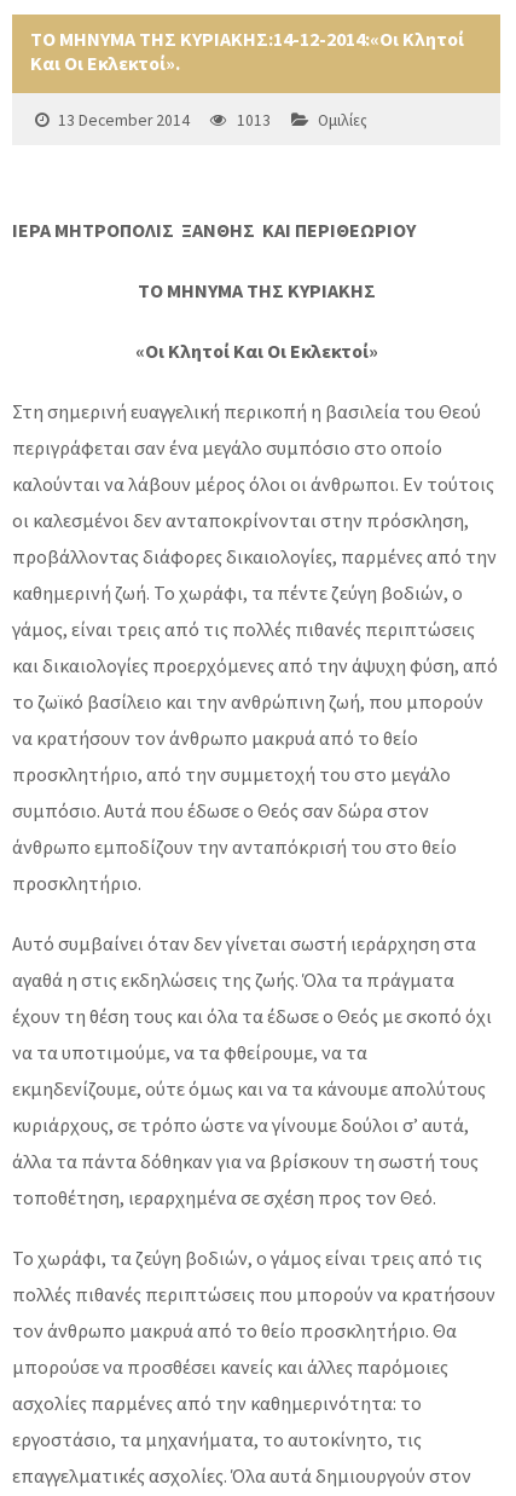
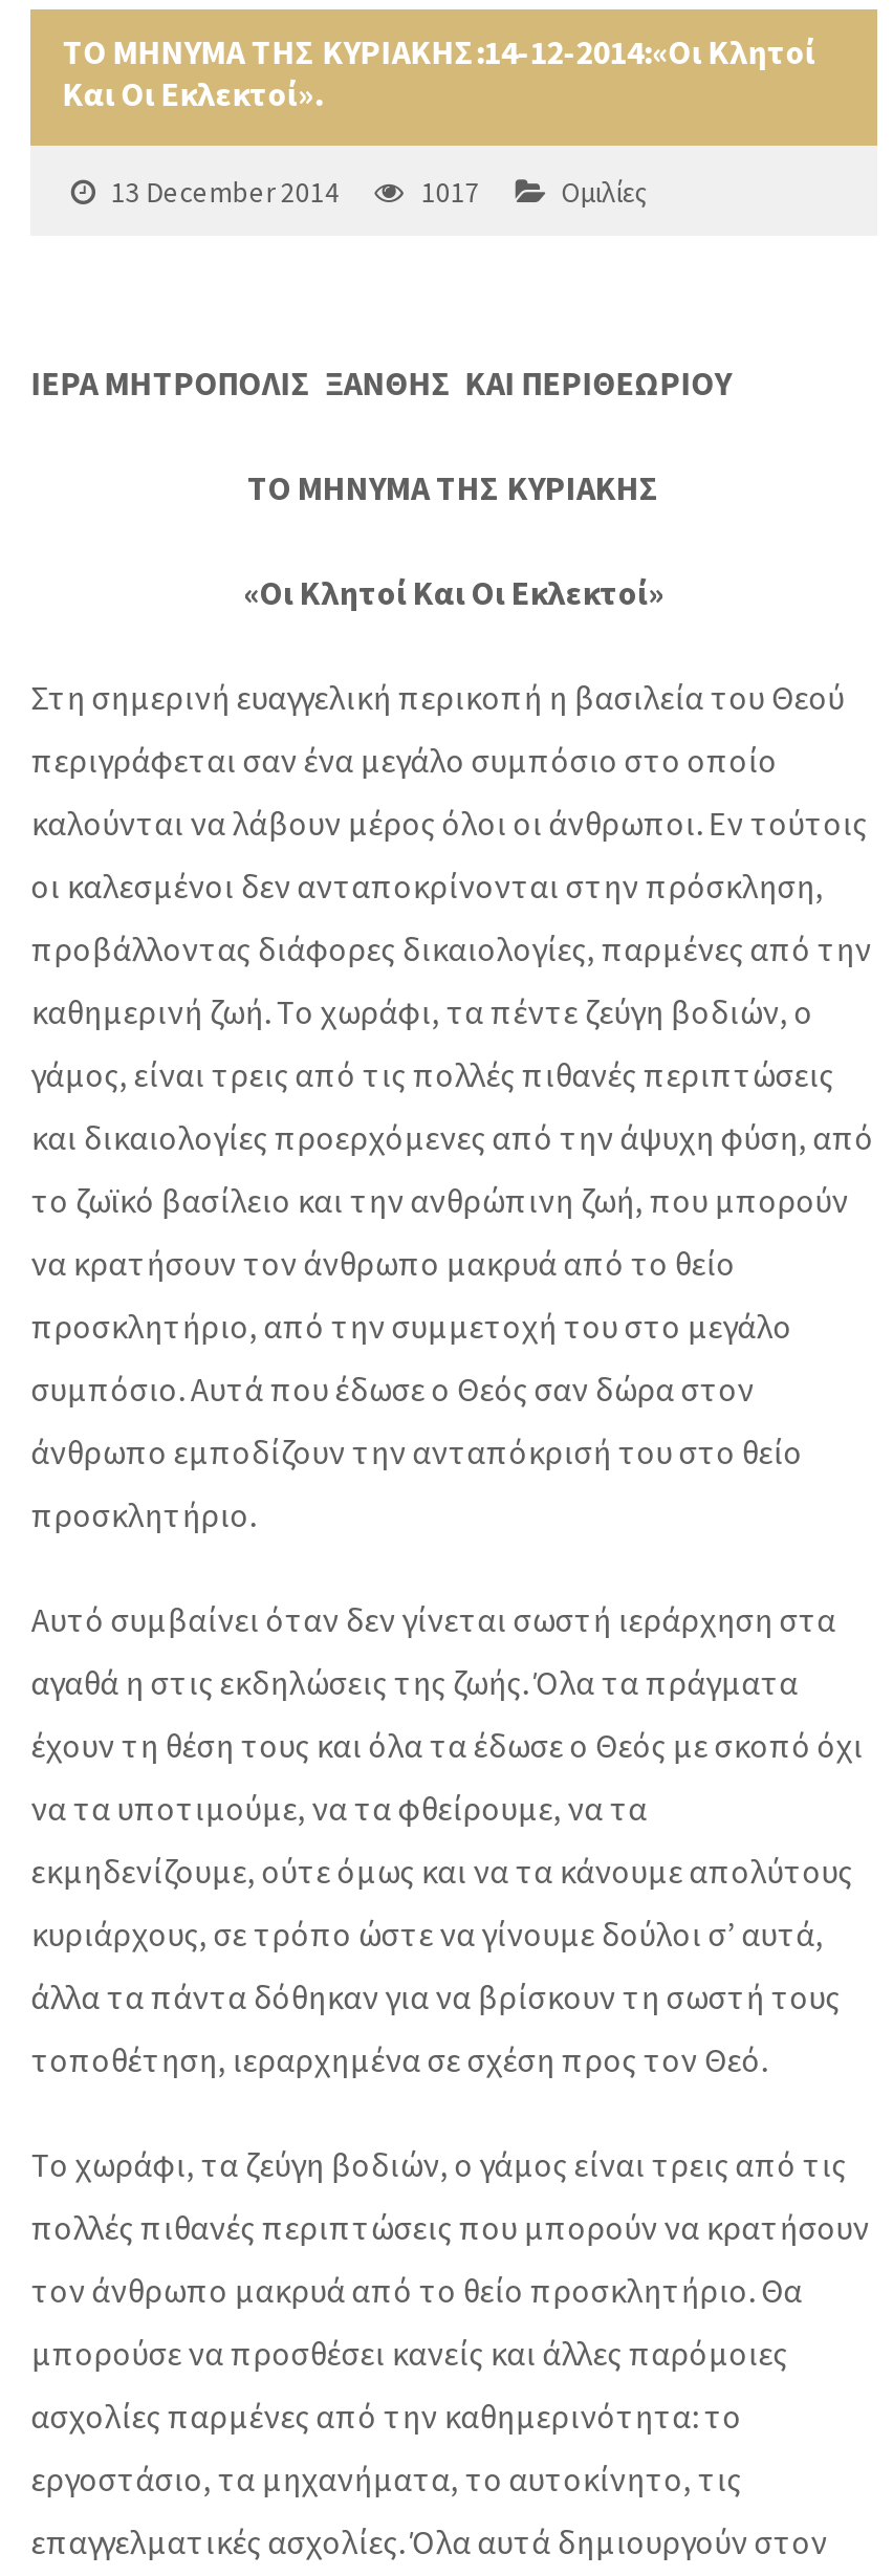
[237,110,271,131] 1013 -> [421,175,480,211] 1017

